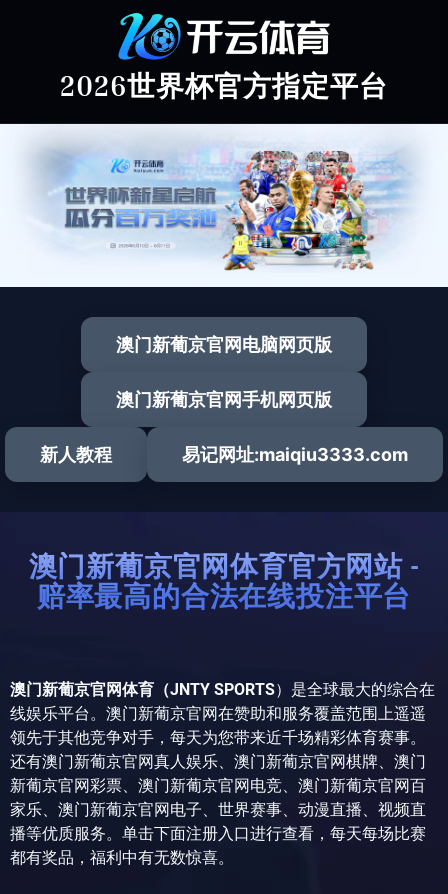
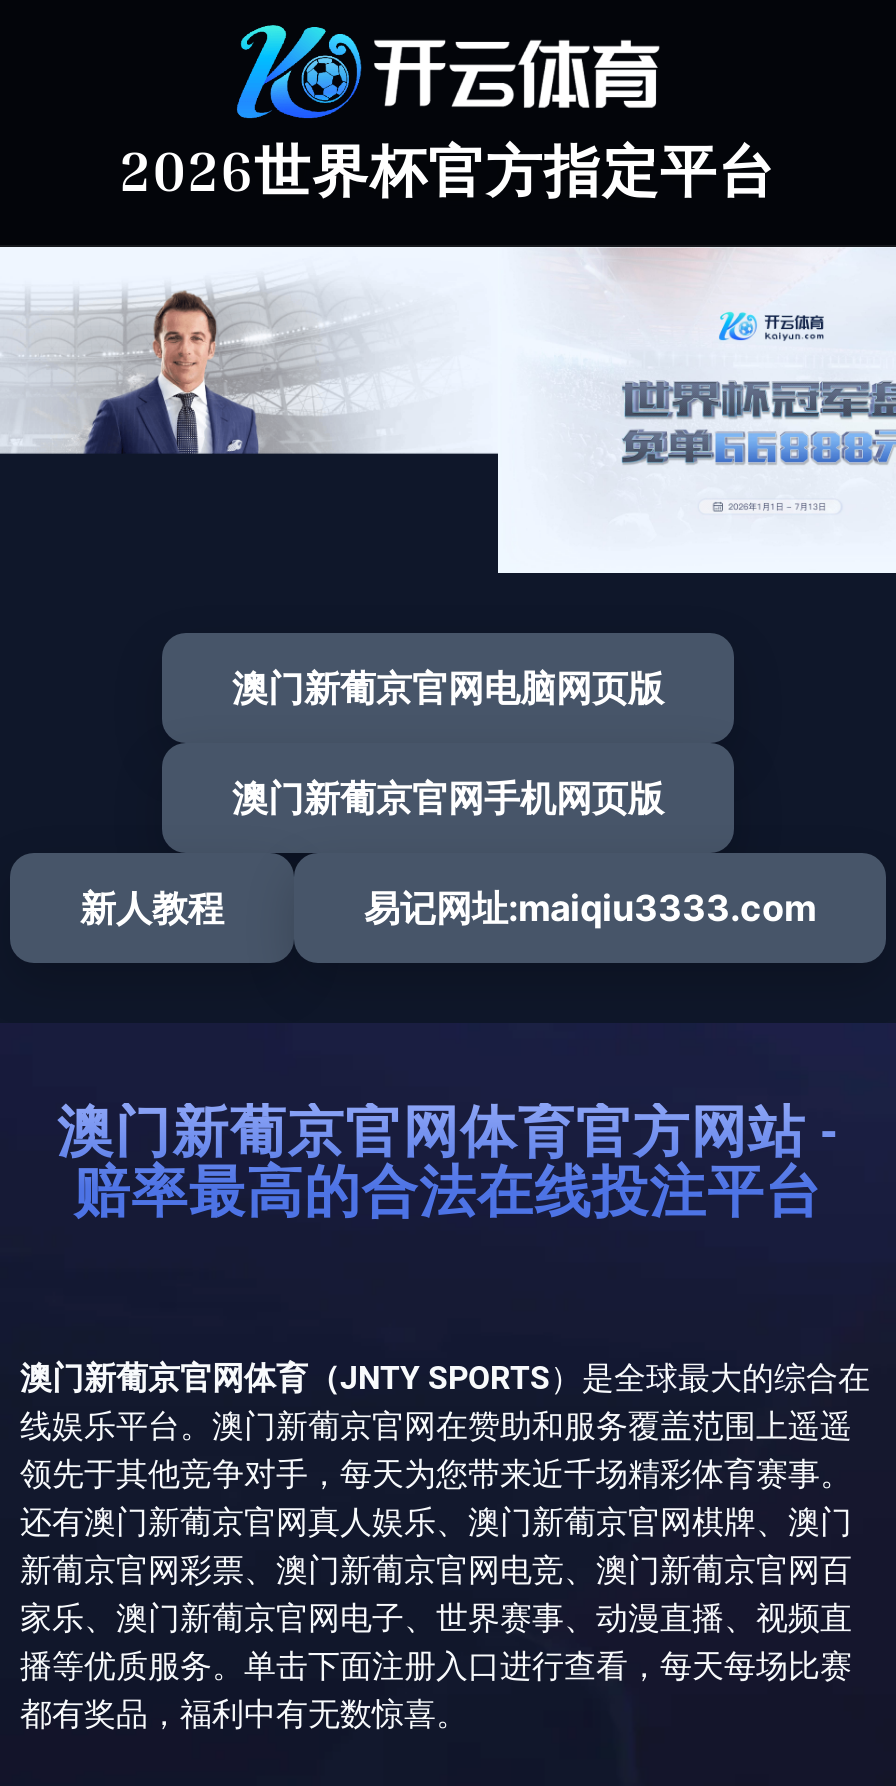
[3,124,445,288] [image] -> [6,247,890,573] [image]

